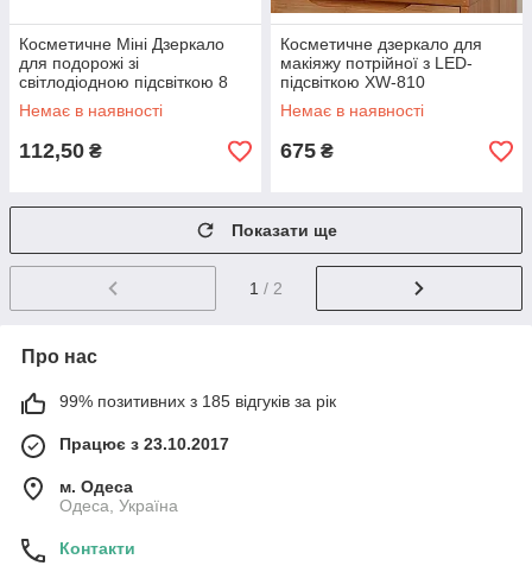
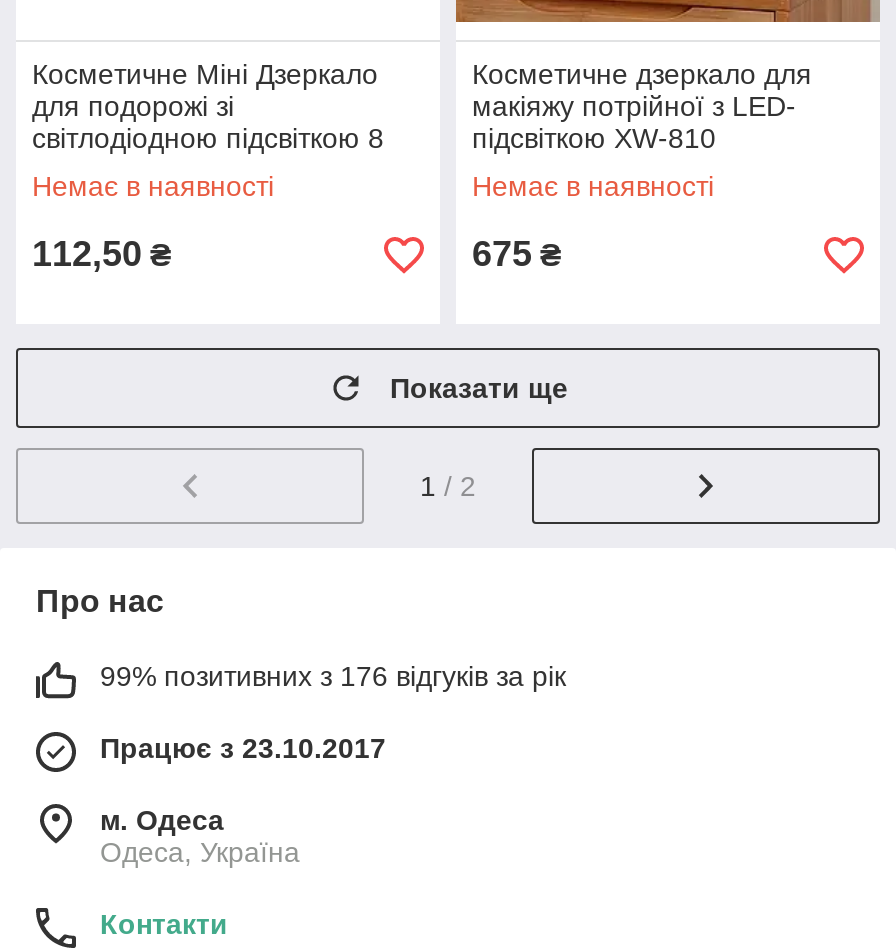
[59,392,336,411] 99% позитивних з 185 відгуків за рік -> [100,660,566,692] 99% позитивних з 176 відгуків за рік

